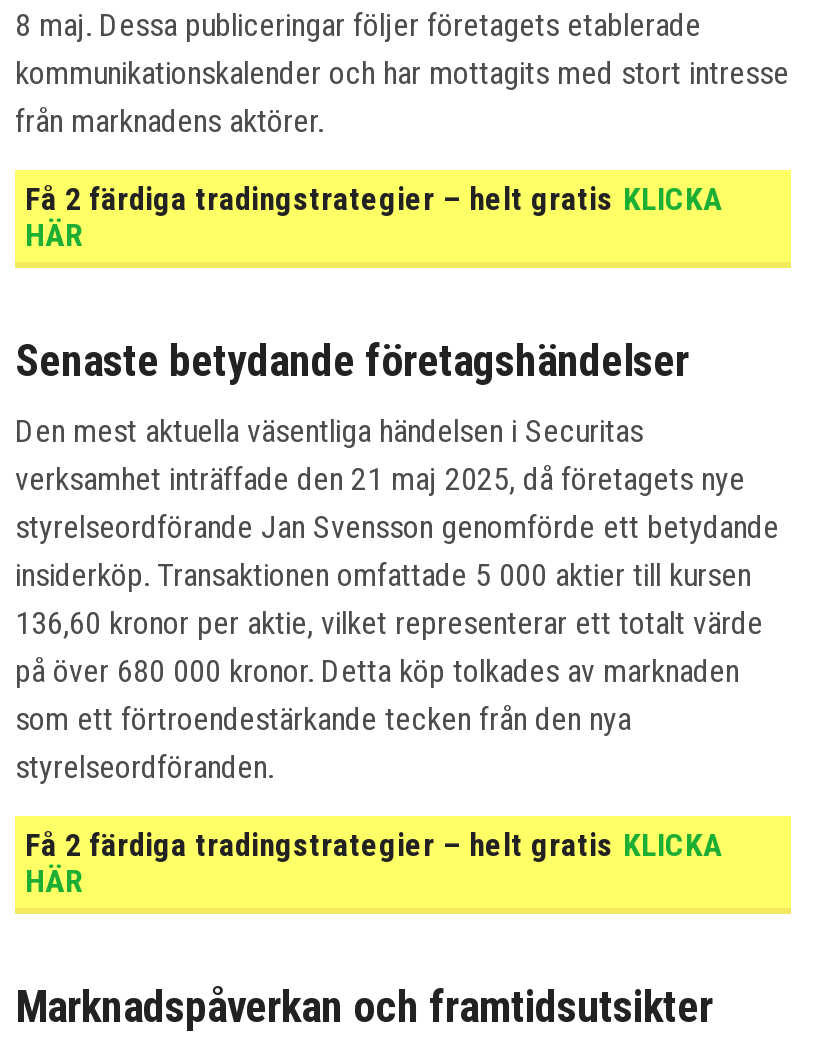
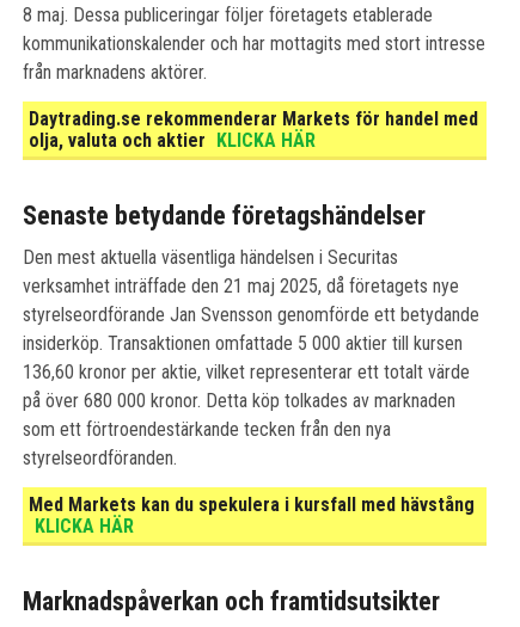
[25,181,723,255] Få 2 färdiga tradingstrategier – helt gratis KLICKA | HÄR -> [29,108,478,152] Daytrading.se rekommenderar Markets för handel med | olja, valuta och aktier KLICKA HÄR
[25,827,723,901] Få 2 färdiga tradingstrategier – helt gratis KLICKA | HÄR -> [29,494,475,538] Med Markets kan du spekulera i kursfall med hävstång | KLICKA HÄR

